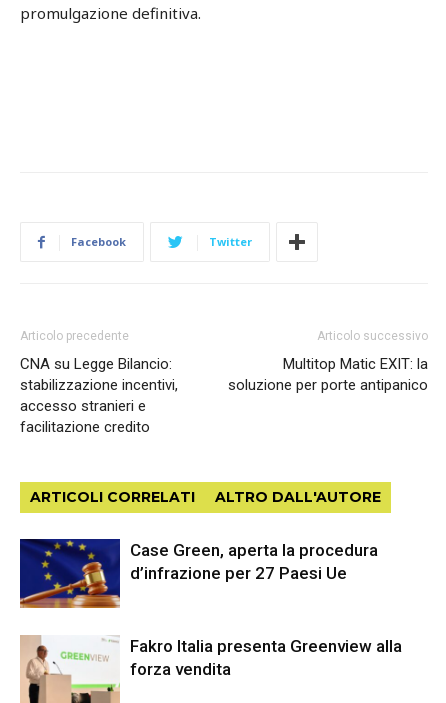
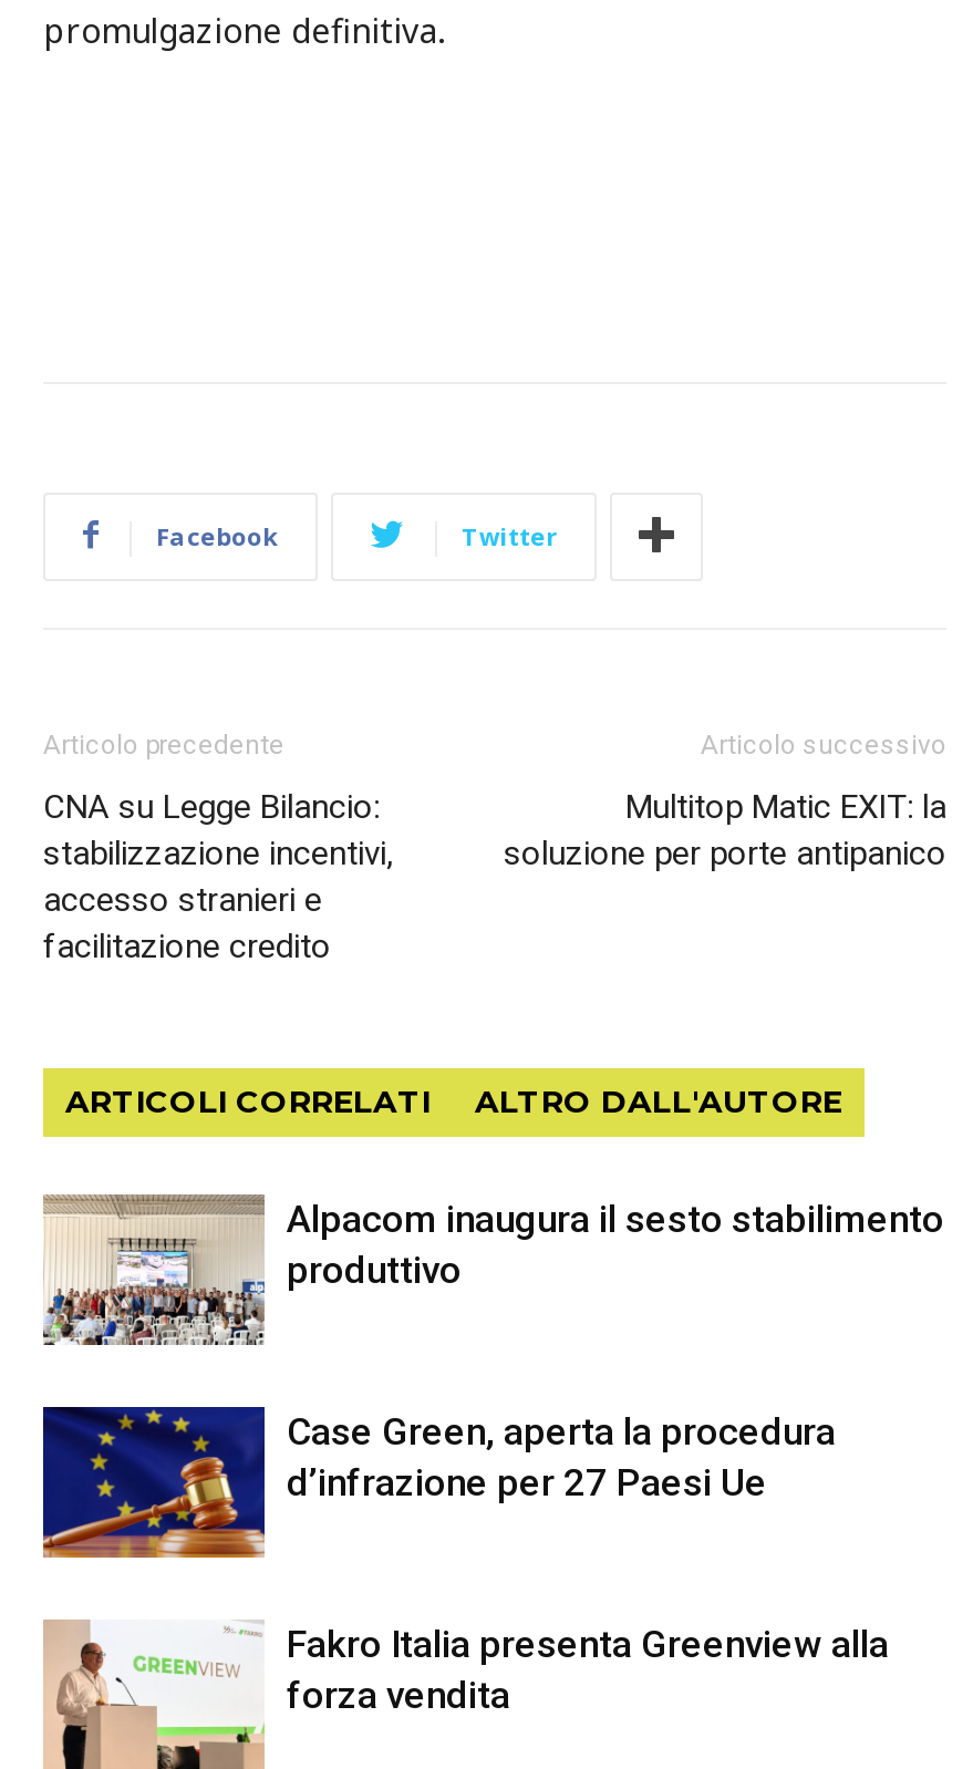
none -> [43,1193,944,1346] [image] | Alpacom inaugura il sesto stabilimento | produttivo

